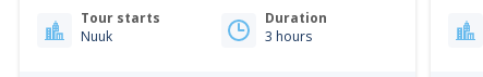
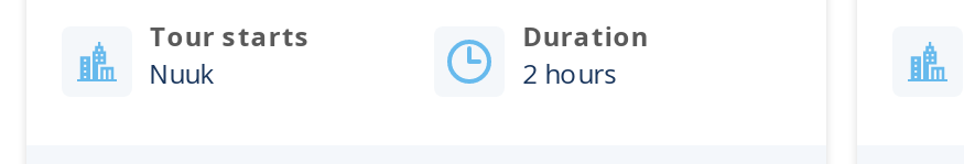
[265,27,312,45] 3 hours -> [523,55,618,92] 2 hours

